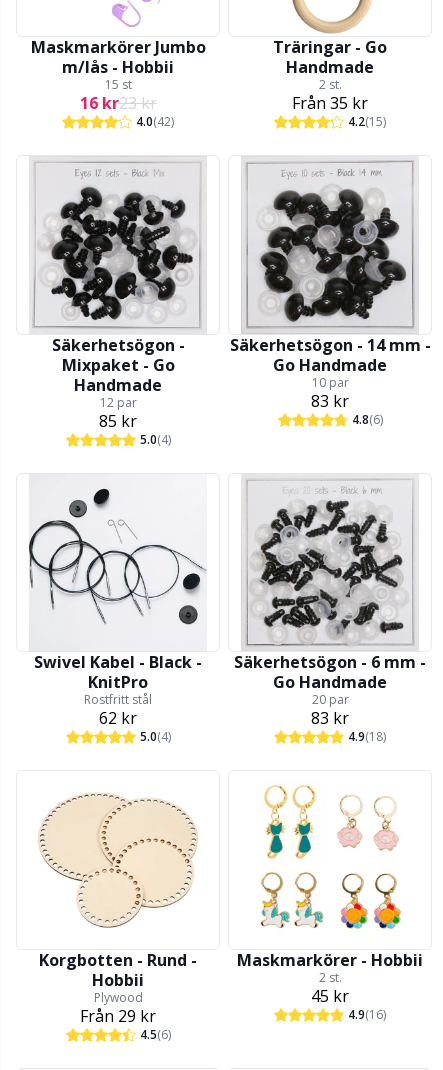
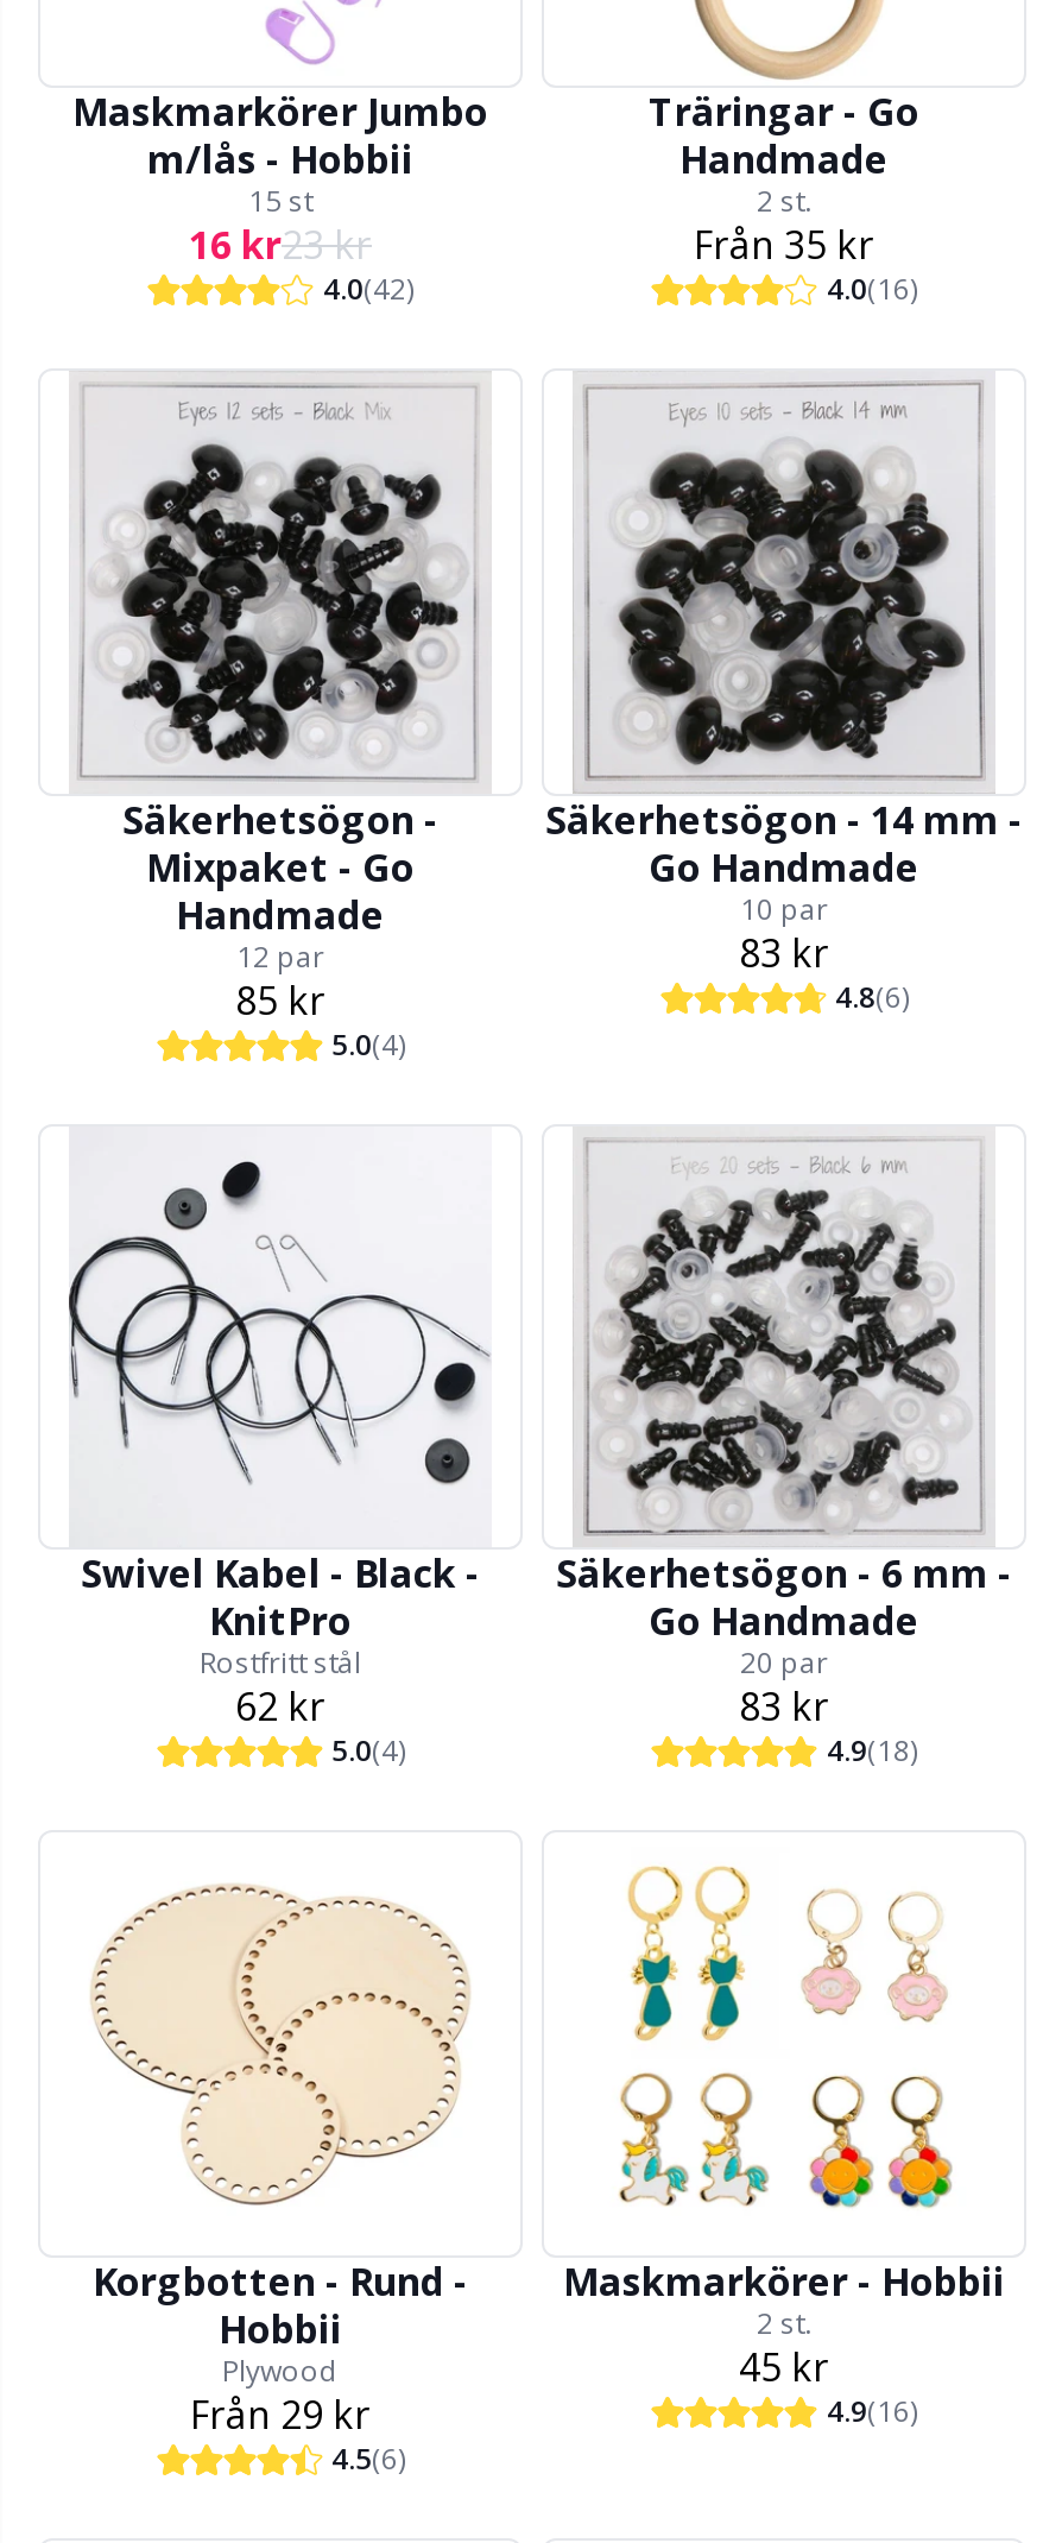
[348,113,386,130] 4.2(15) -> [827,268,917,309] 4.0(16)

